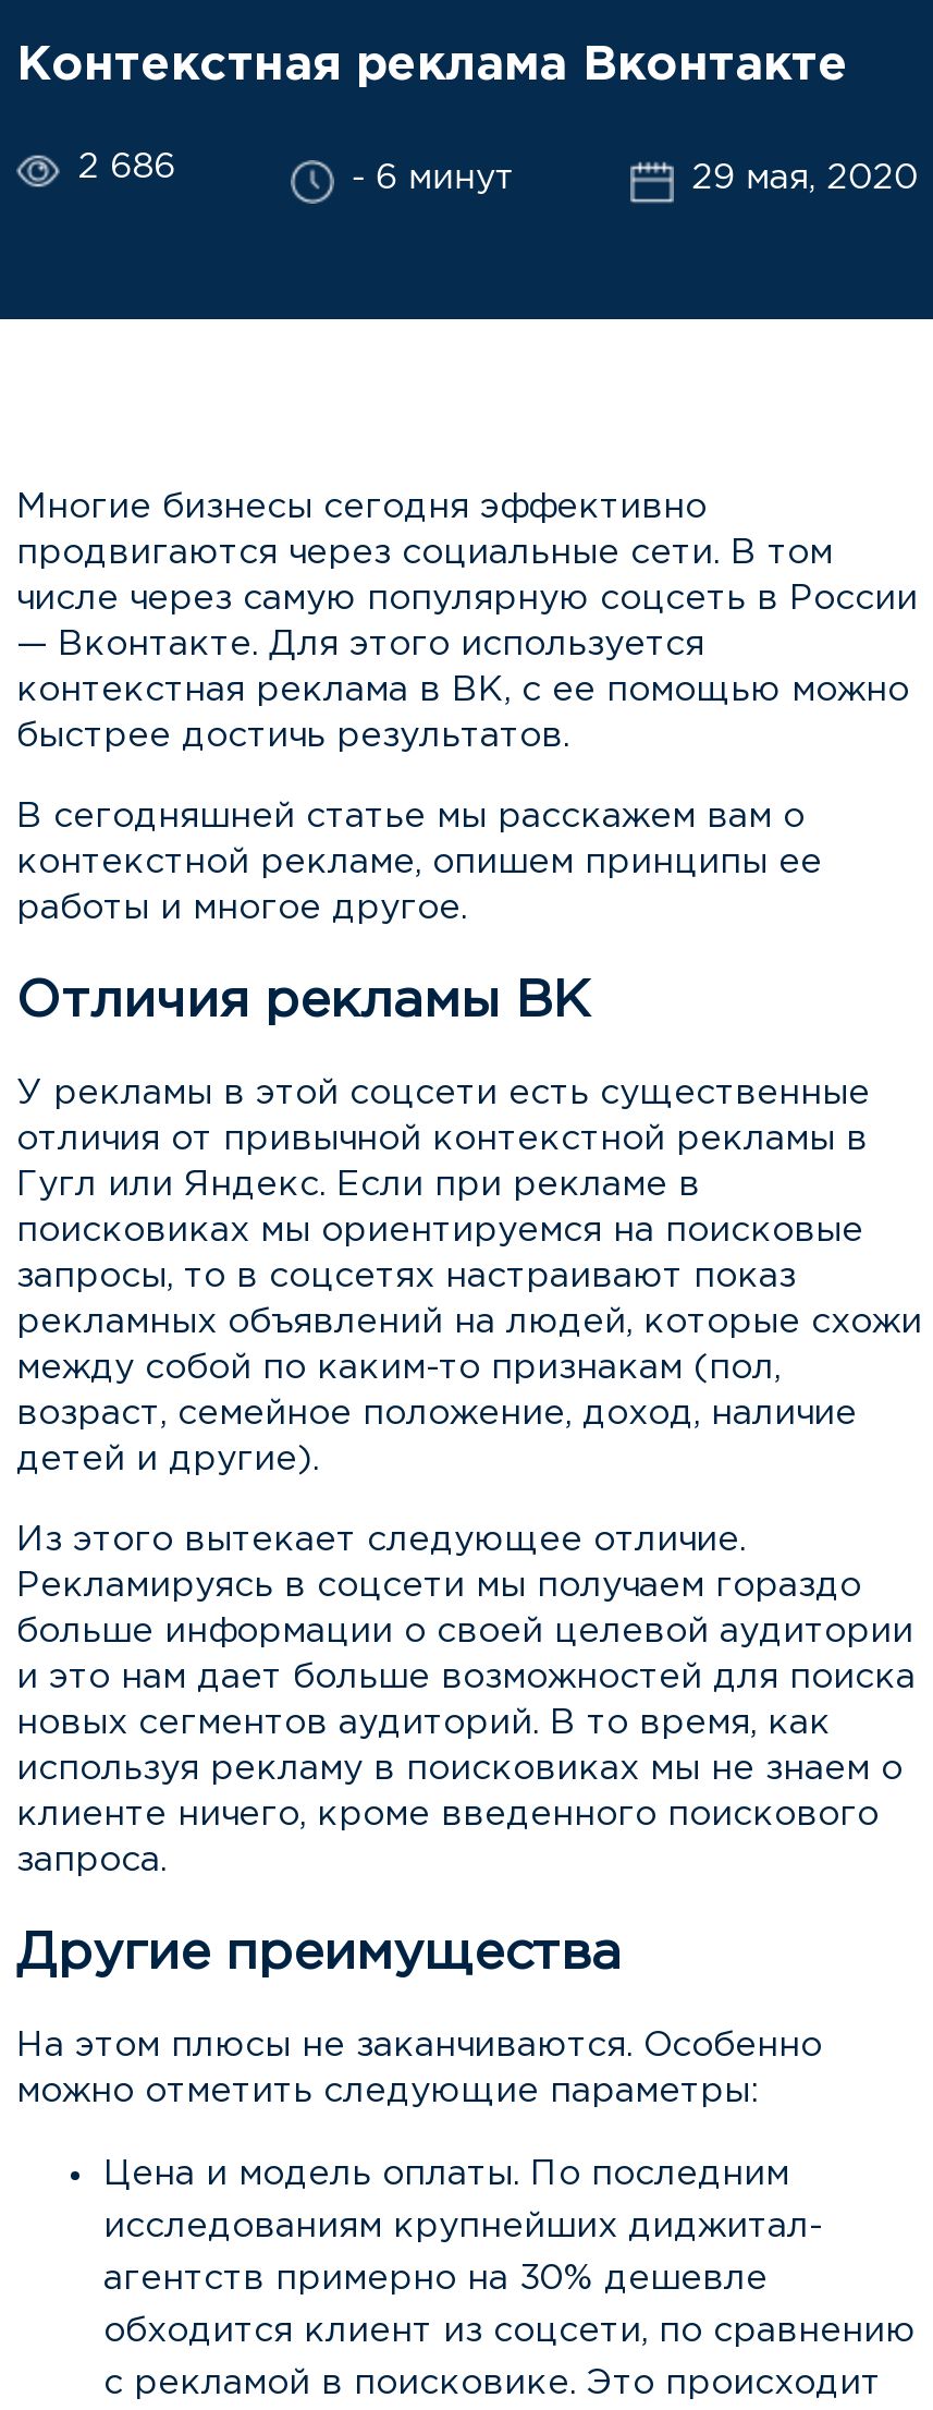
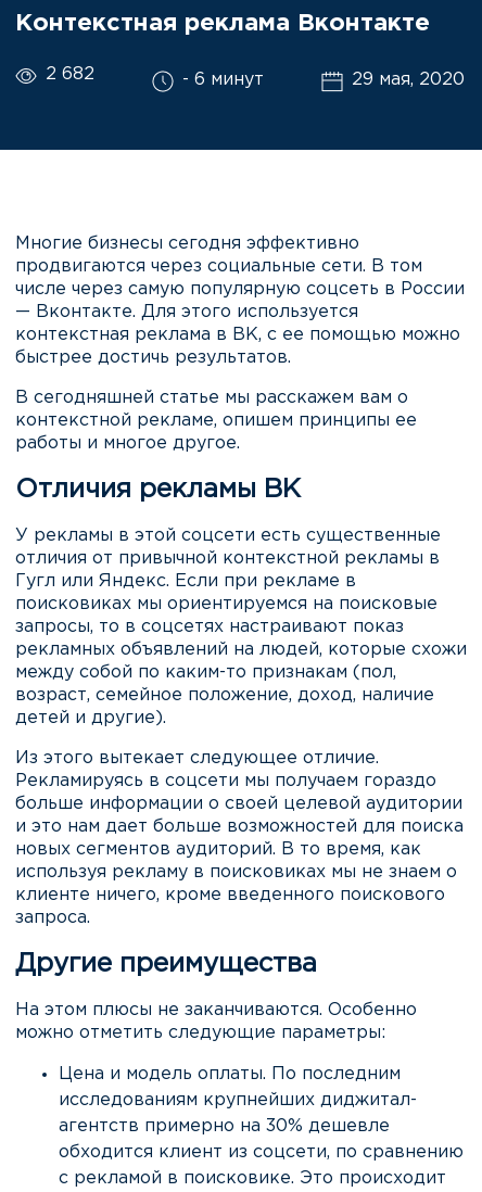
[77,151,175,184] 2 686 -> [46,66,94,83] 2 682

